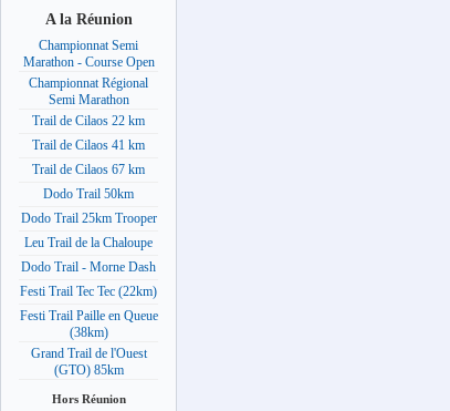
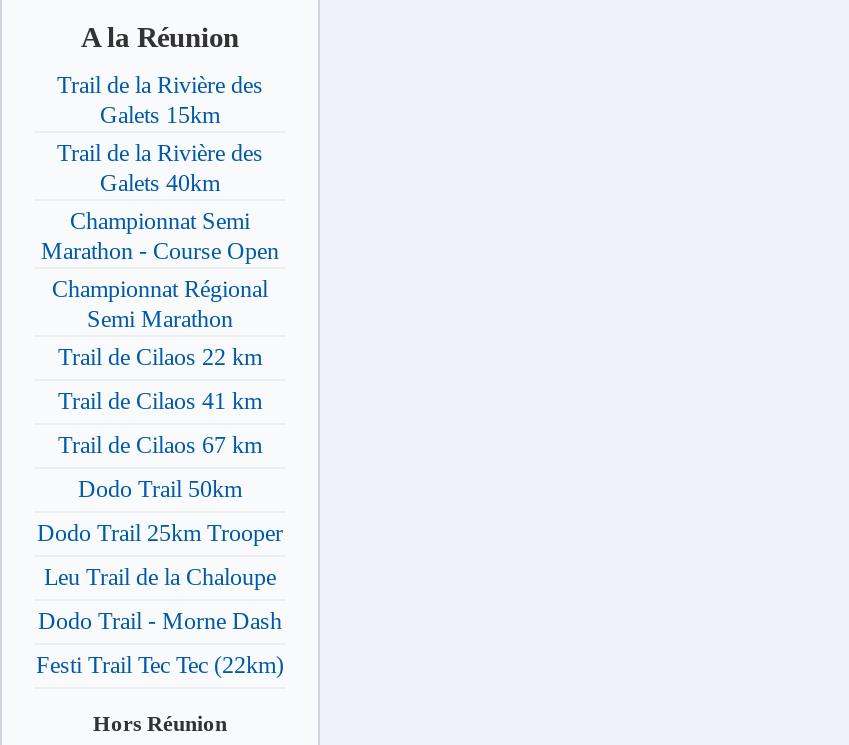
none -> [57,72,263,194] Trail de la Rivière des | Galets 15km | Trail de la Rivière des | Galets 40km
moved [20,38,157,299] -> [36,208,284,680]: Championnat Semi | Marathon - Course Open | Championnat Régional | ... | Dodo Trail - Morne Dash | Festi Trail Tec Tec (22km)
[19,308,158,376] Festi Trail Paille en Queue | (38km) | Grand Trail de l'Ouest | (GTO) 85km -> none

